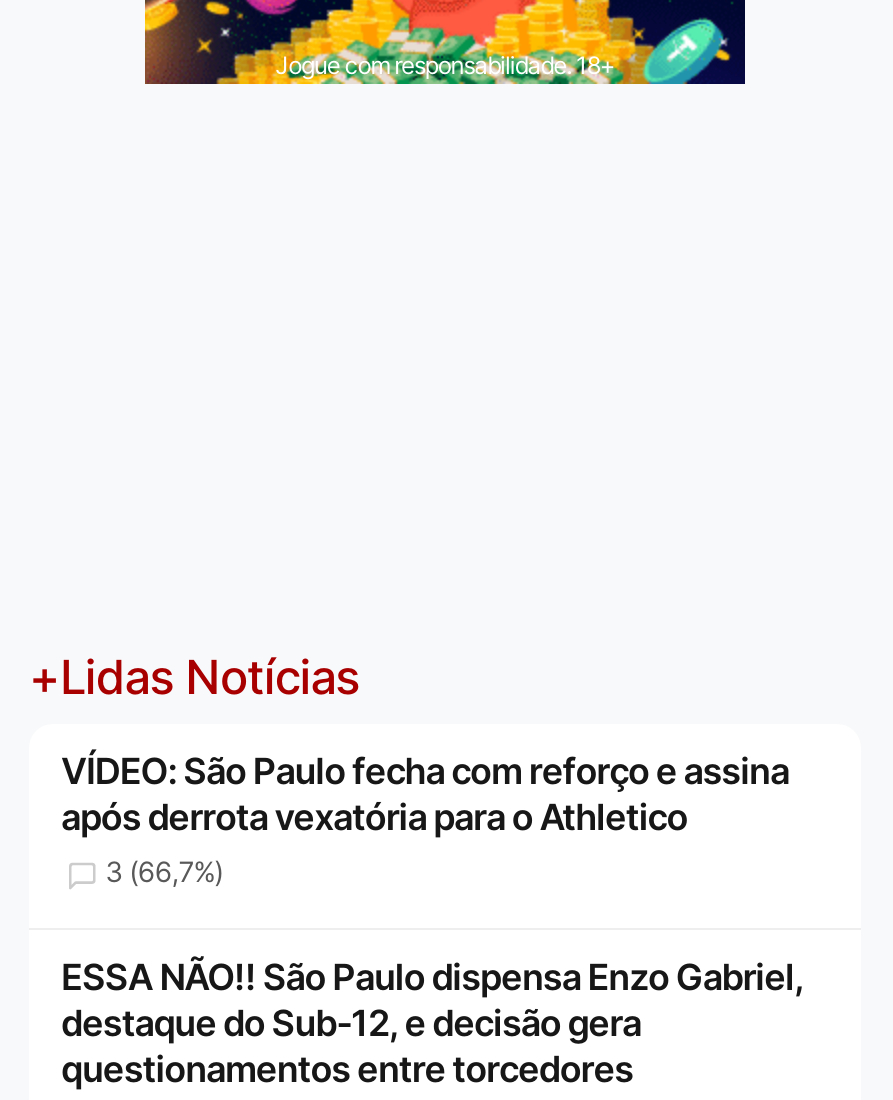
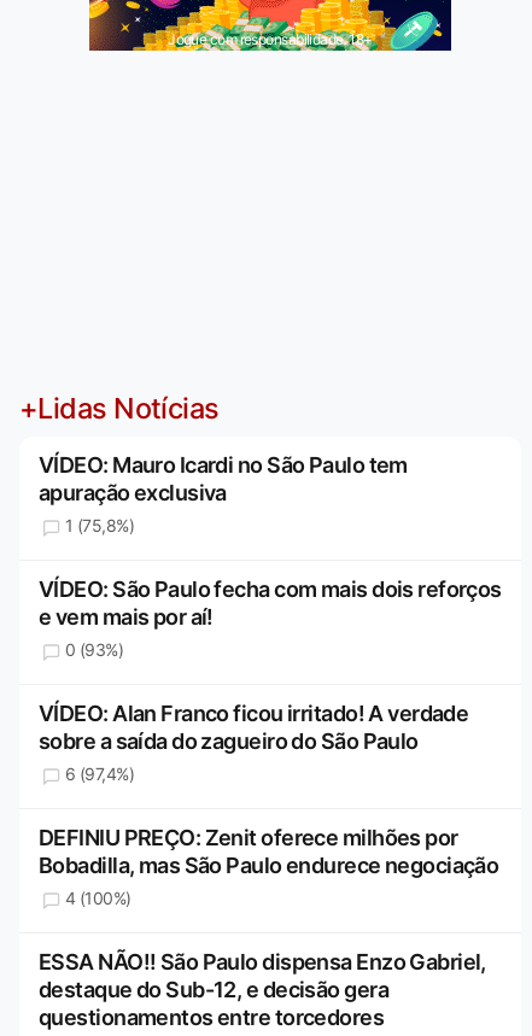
[61,751,789,889] VÍDEO: São Paulo fecha com reforço e assina | após derrota vexatória para o Athletico | 3 (66,7%) -> [39,453,502,909] VÍDEO: Mauro Icardi no São Paulo tem | apuração exclusiva | 1 (75,8%) | VÍDEO: São Paulo fecha com mais dois reforços | e vem mais por aí! | 0 (93%) | VÍDEO: Alan Franco ficou irritado! A verdade | sobre a saída do zagueiro do São Paulo | 6 (97,4%) | DEFINIU PREÇO: Zenit oferece milhões por | Bobadilla, mas São Paulo endurece negociação | 4 (100%)

